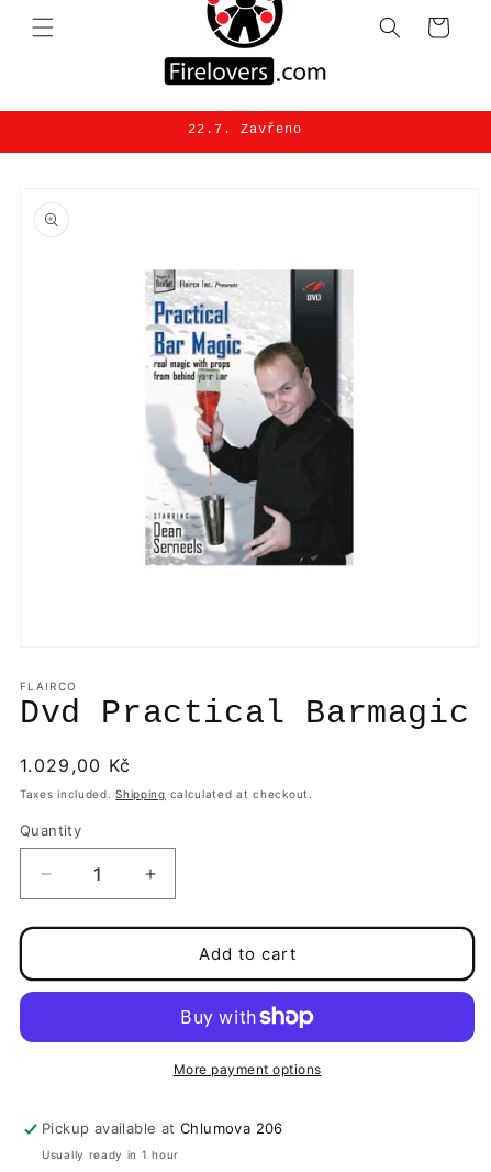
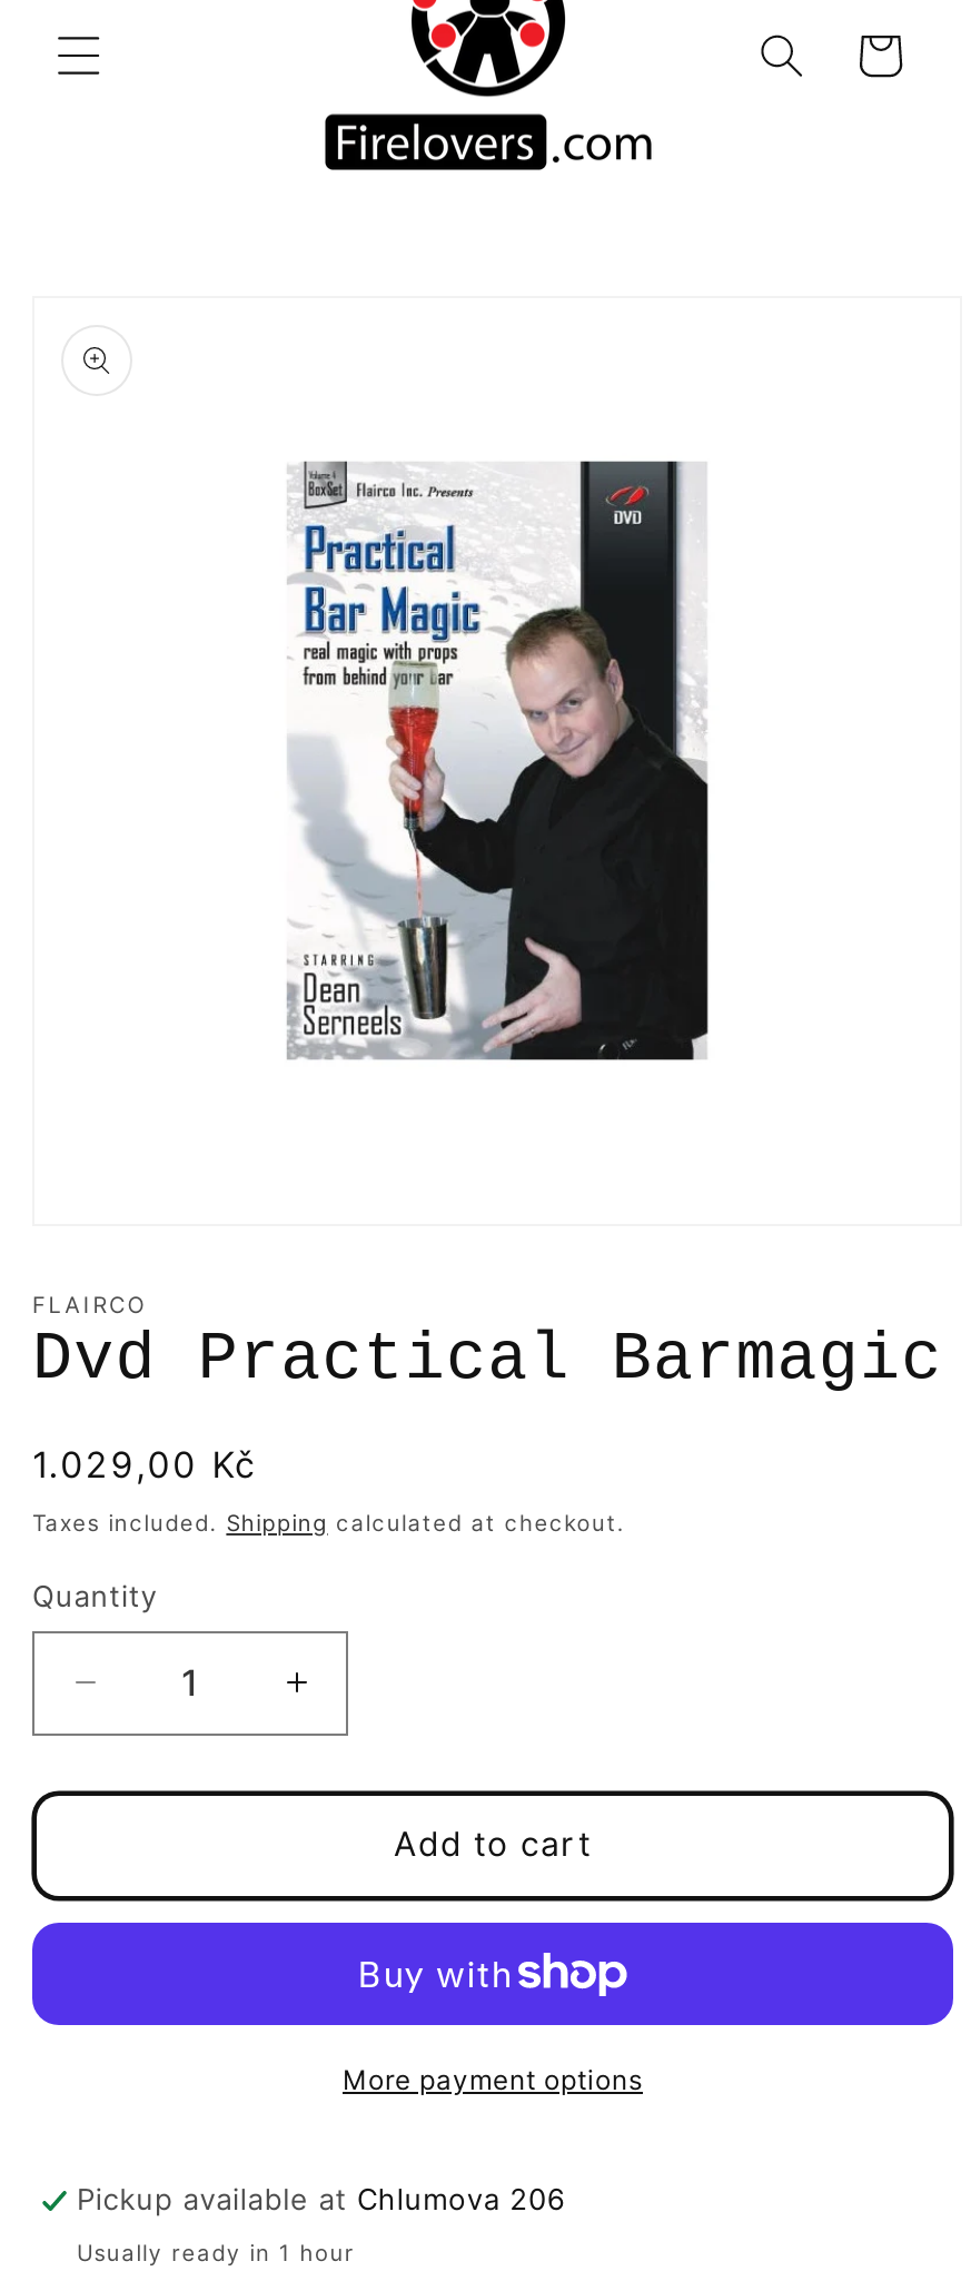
[188,122,302,137] 22.7. Zavřeno -> none

